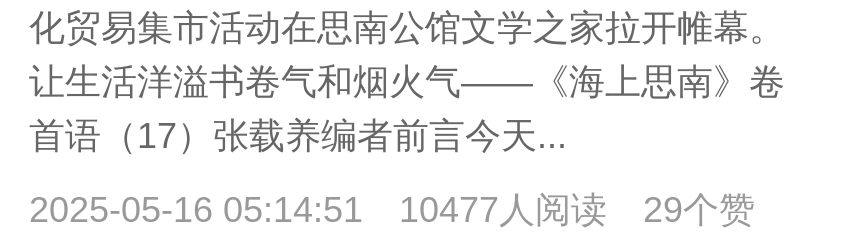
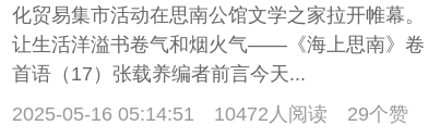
[29,190,755,230] 2025-05-16 05:14:51 10477人阅读 29个赞 -> [12,103,408,125] 2025-05-16 05:14:51 10472人阅读 29个赞

